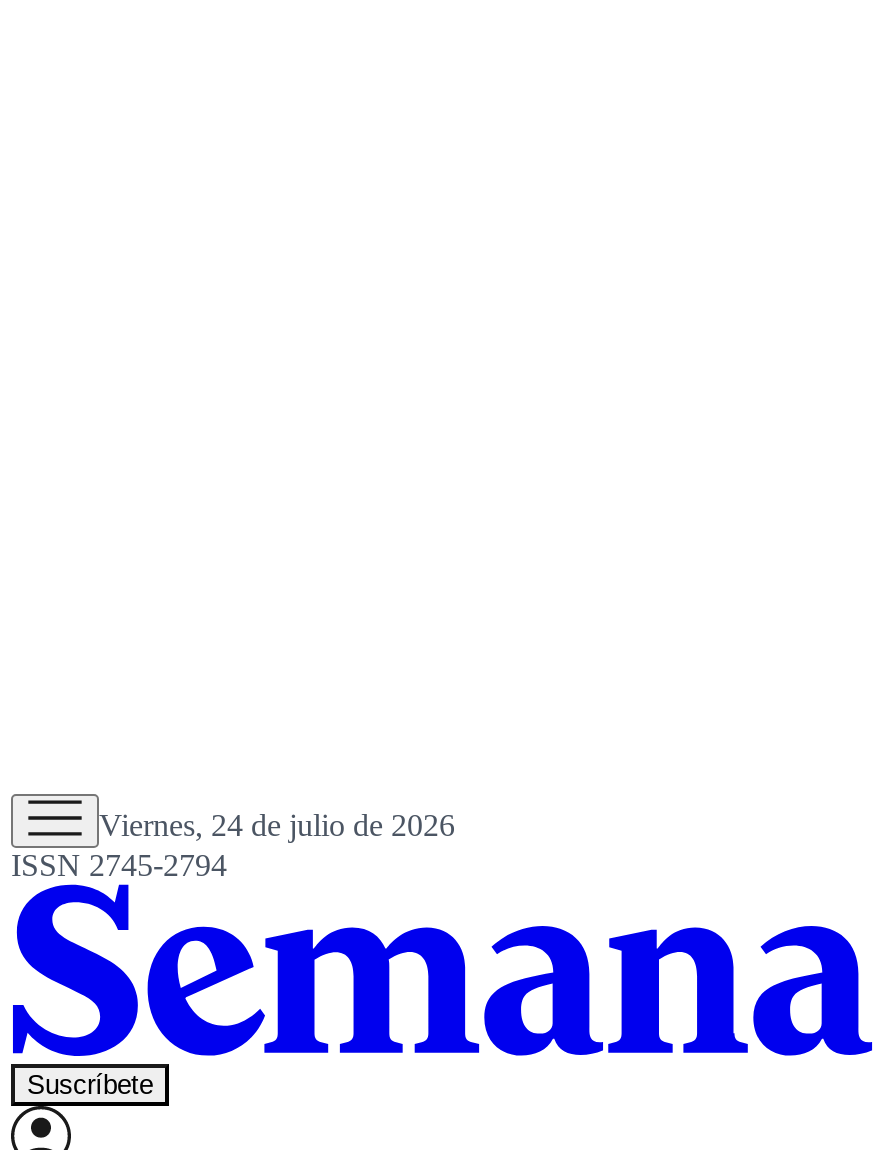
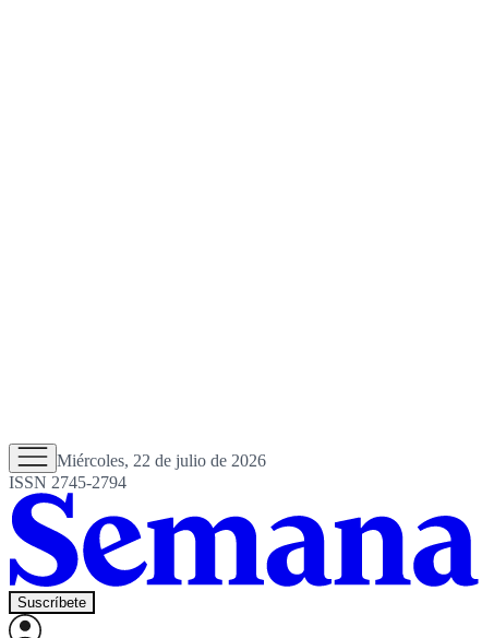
[99,808,455,842] Viernes, 24 de julio de 2026 -> [57,451,266,470] Miércoles, 22 de julio de 2026

